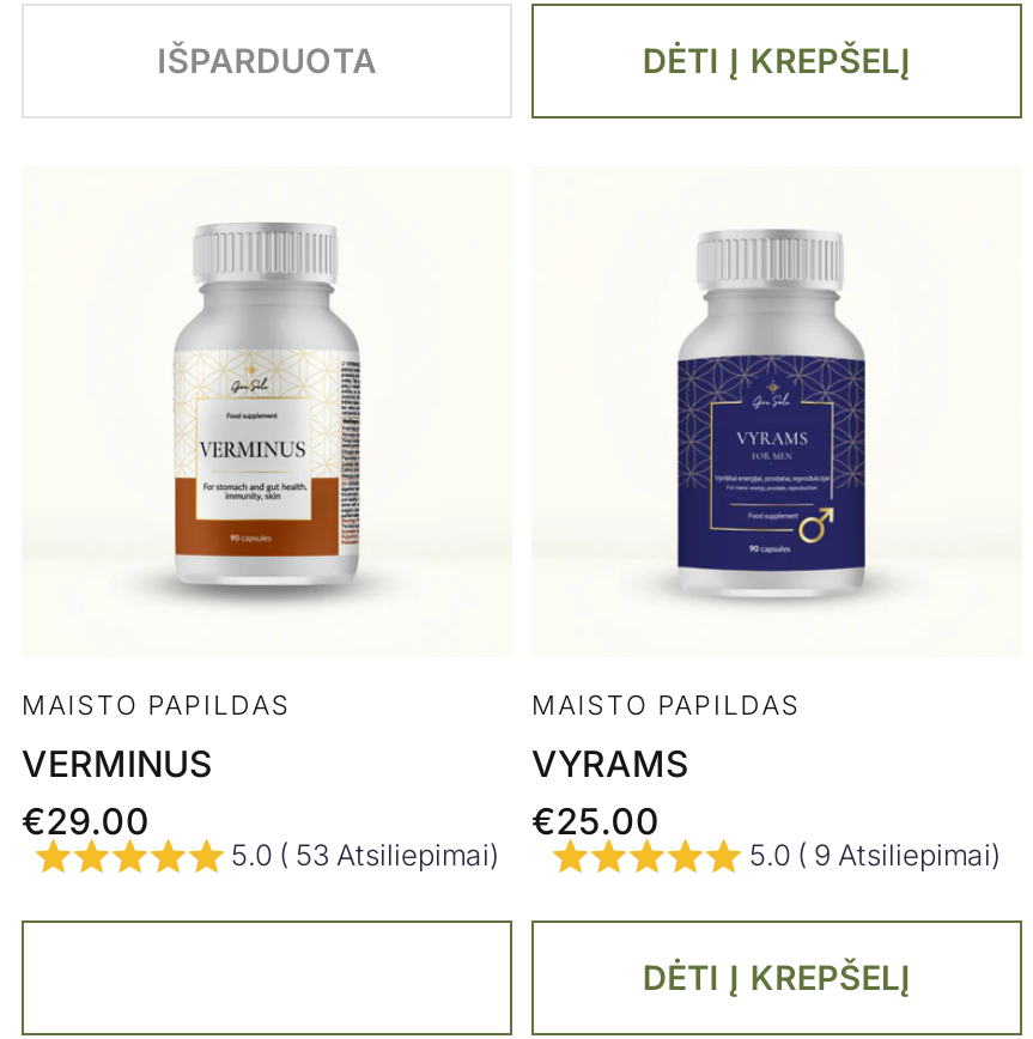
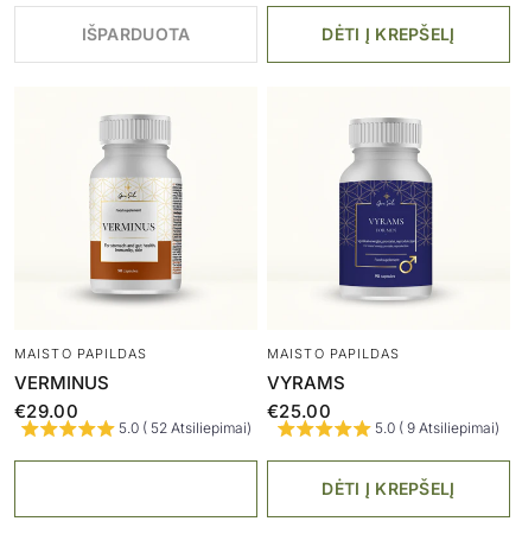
[231,837,499,873] 5.0 ( 53 Atsiliepimai) -> [118,419,251,437] 5.0 ( 52 Atsiliepimai)

